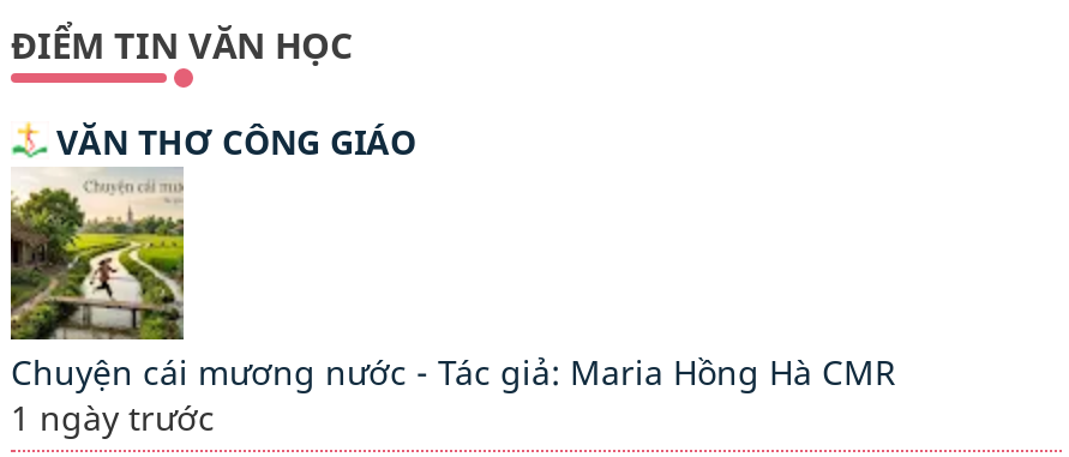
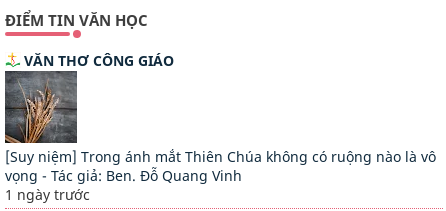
[11,167,896,395] [image] | Chuyện cái mương nước - Tác giả: Maria Hồng Hà CMR -> [4,70,436,185] [image] | [Suy niệm] Trong ánh mắt Thiên Chúa không có ruộng nào là vô | vọng - Tác giả: Ben. Đỗ Quang Vinh

